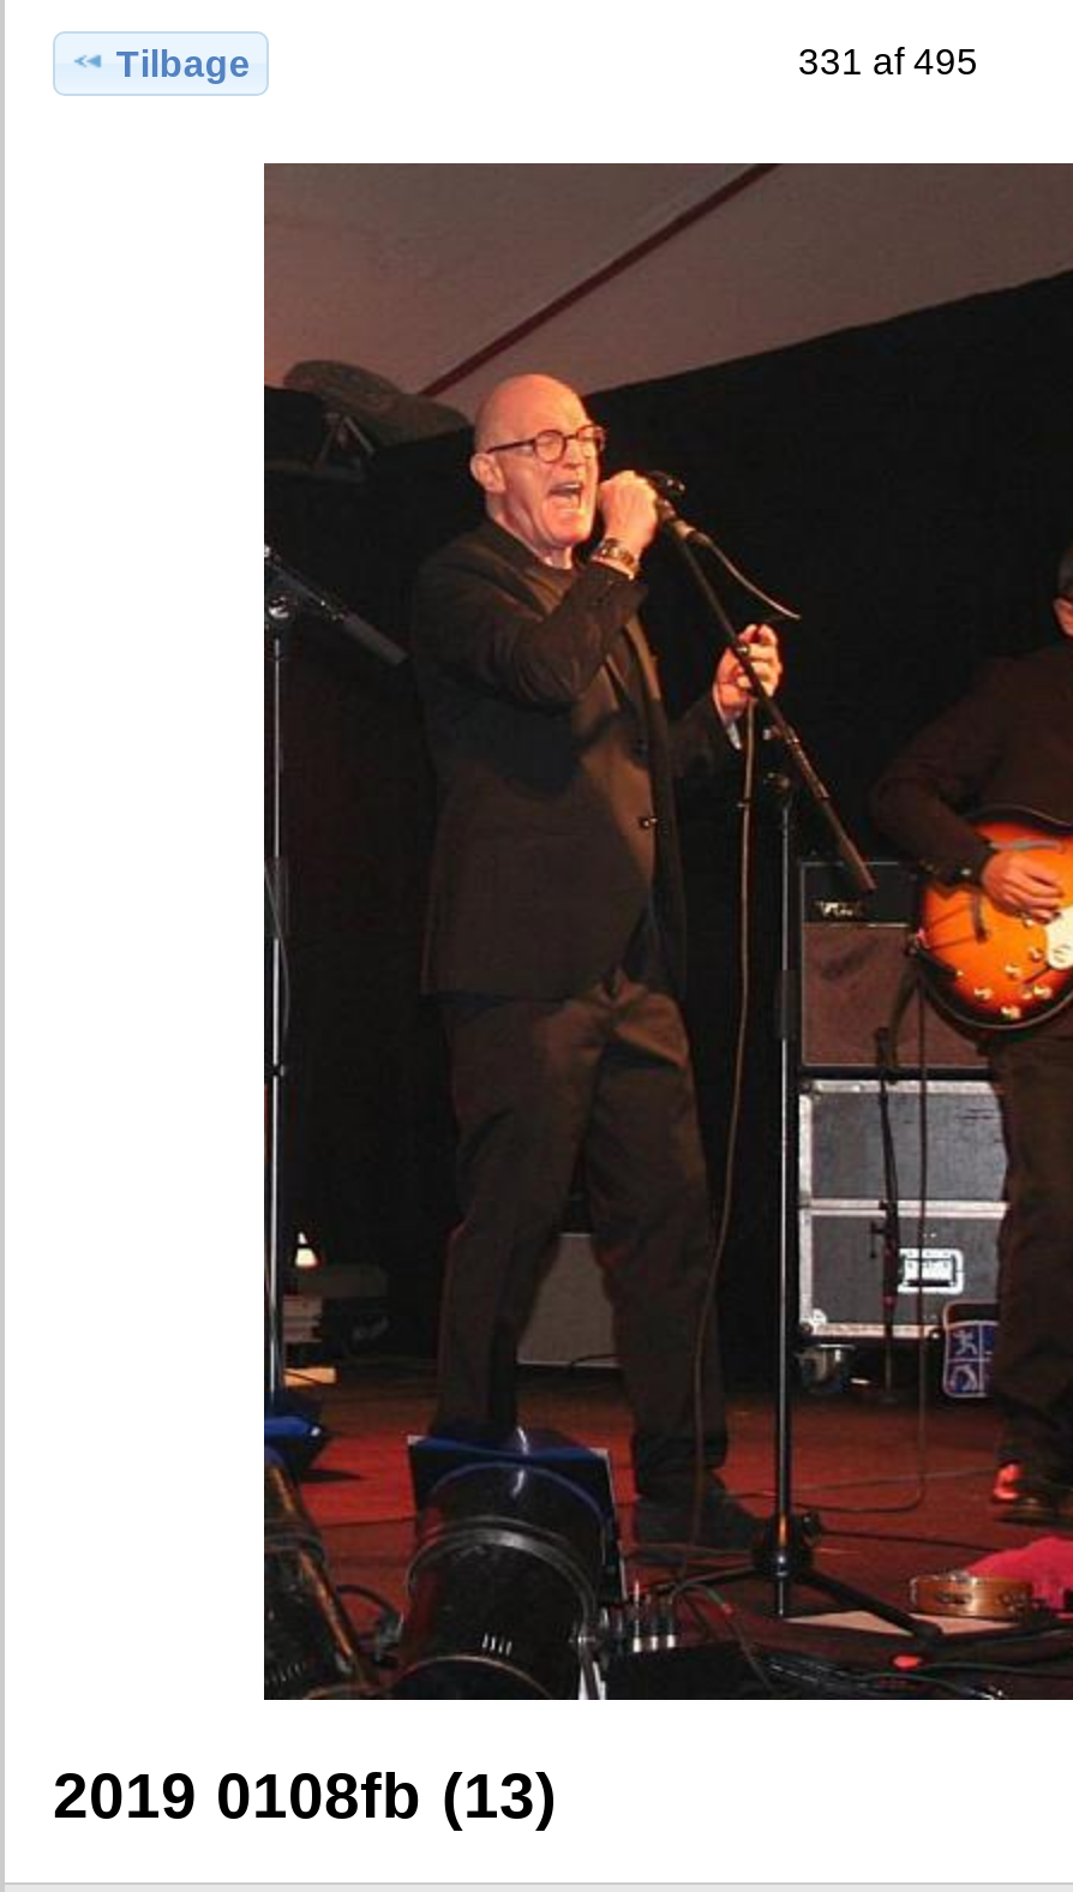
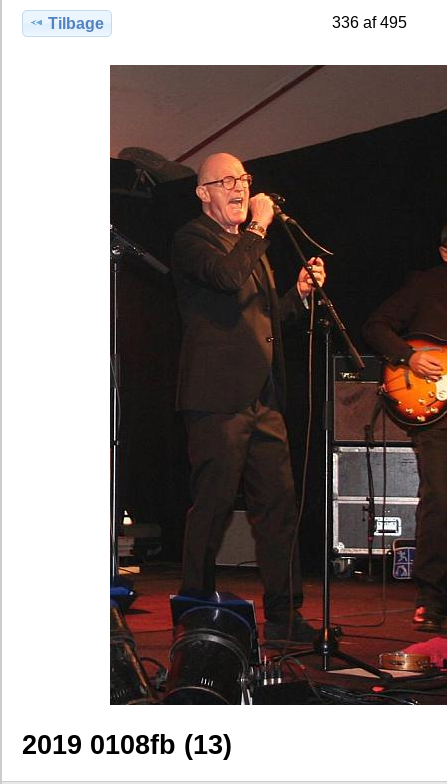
[798,42,978,83] 331 af 495 -> [332,14,407,31] 336 af 495

